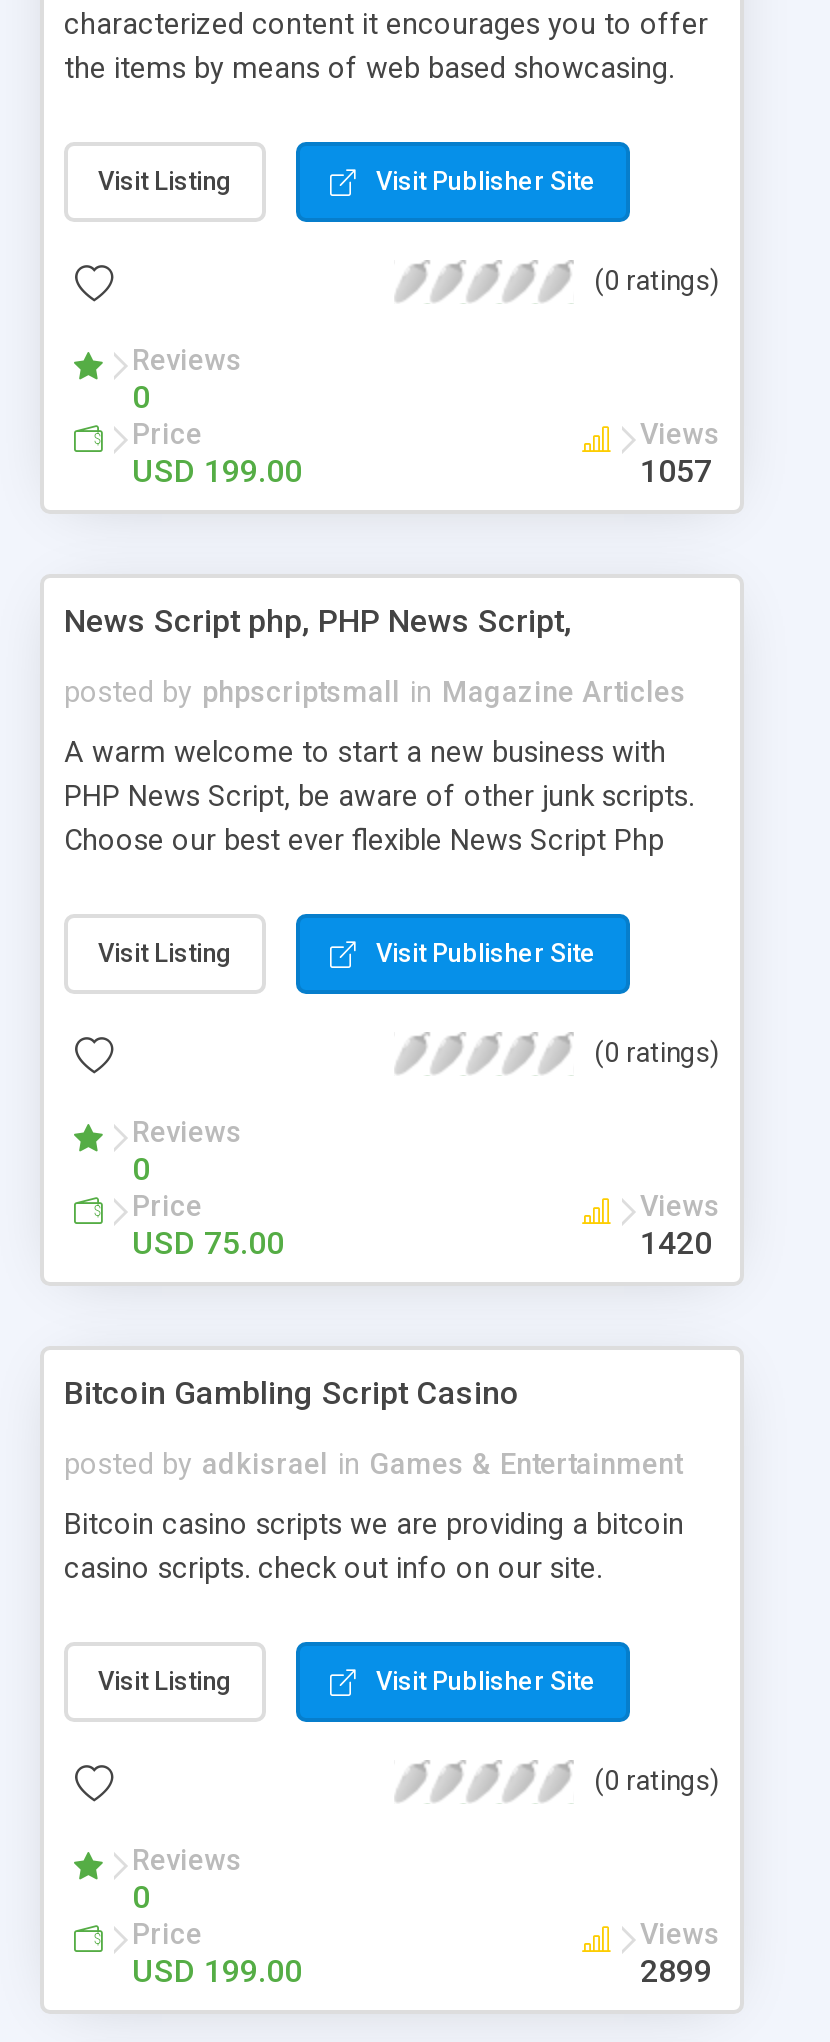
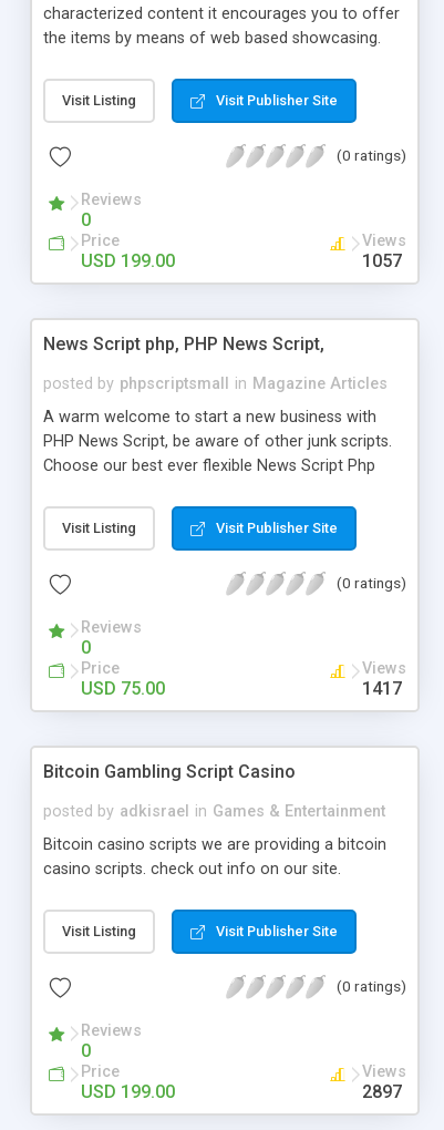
[640,1224,712,1262] 1420 -> [362,678,402,699] 1417
[640,1952,712,1990] 2899 -> [362,1081,402,1102] 2897

